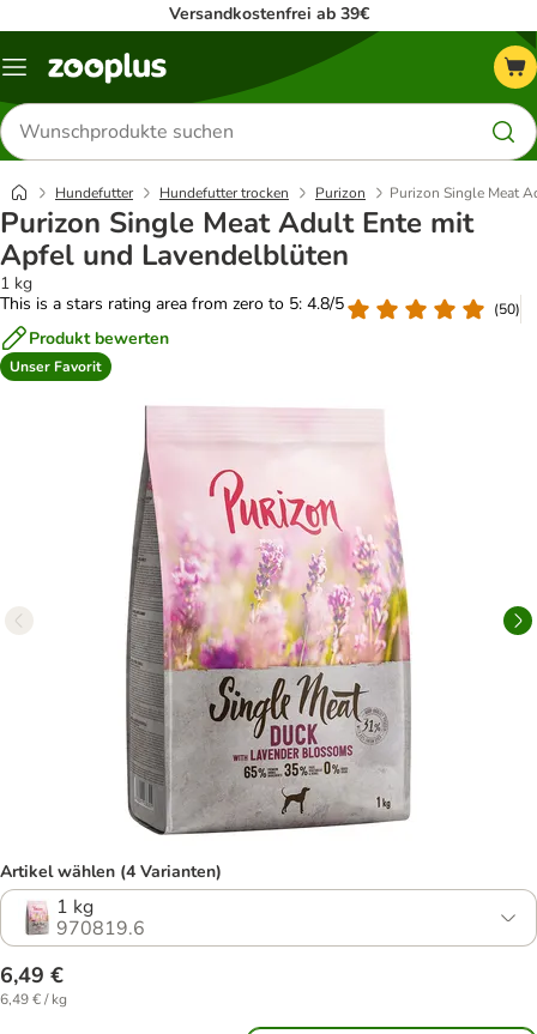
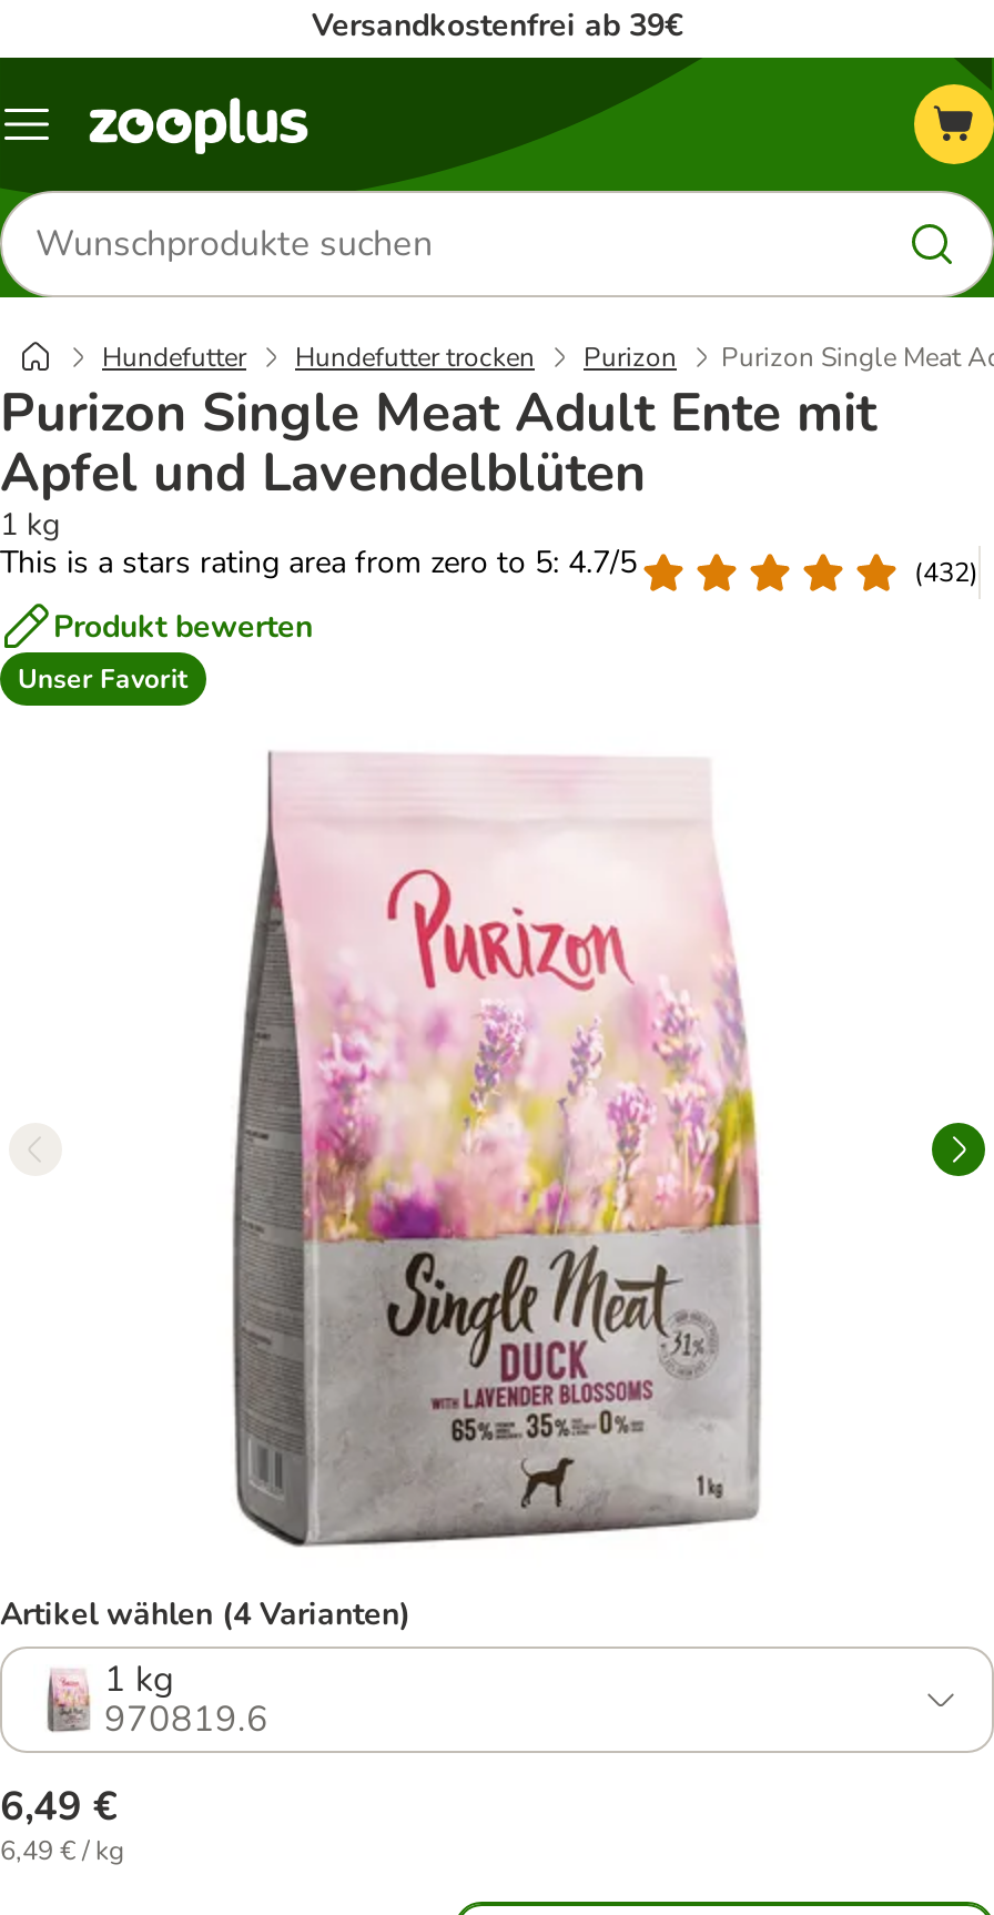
[0,292,344,315] This is a stars rating area from zero to 5: 4.8/5 -> [0,541,637,584] This is a stars rating area from zero to 5: 4.7/5
[494,299,520,318] (50) -> [914,554,978,589] (432)

